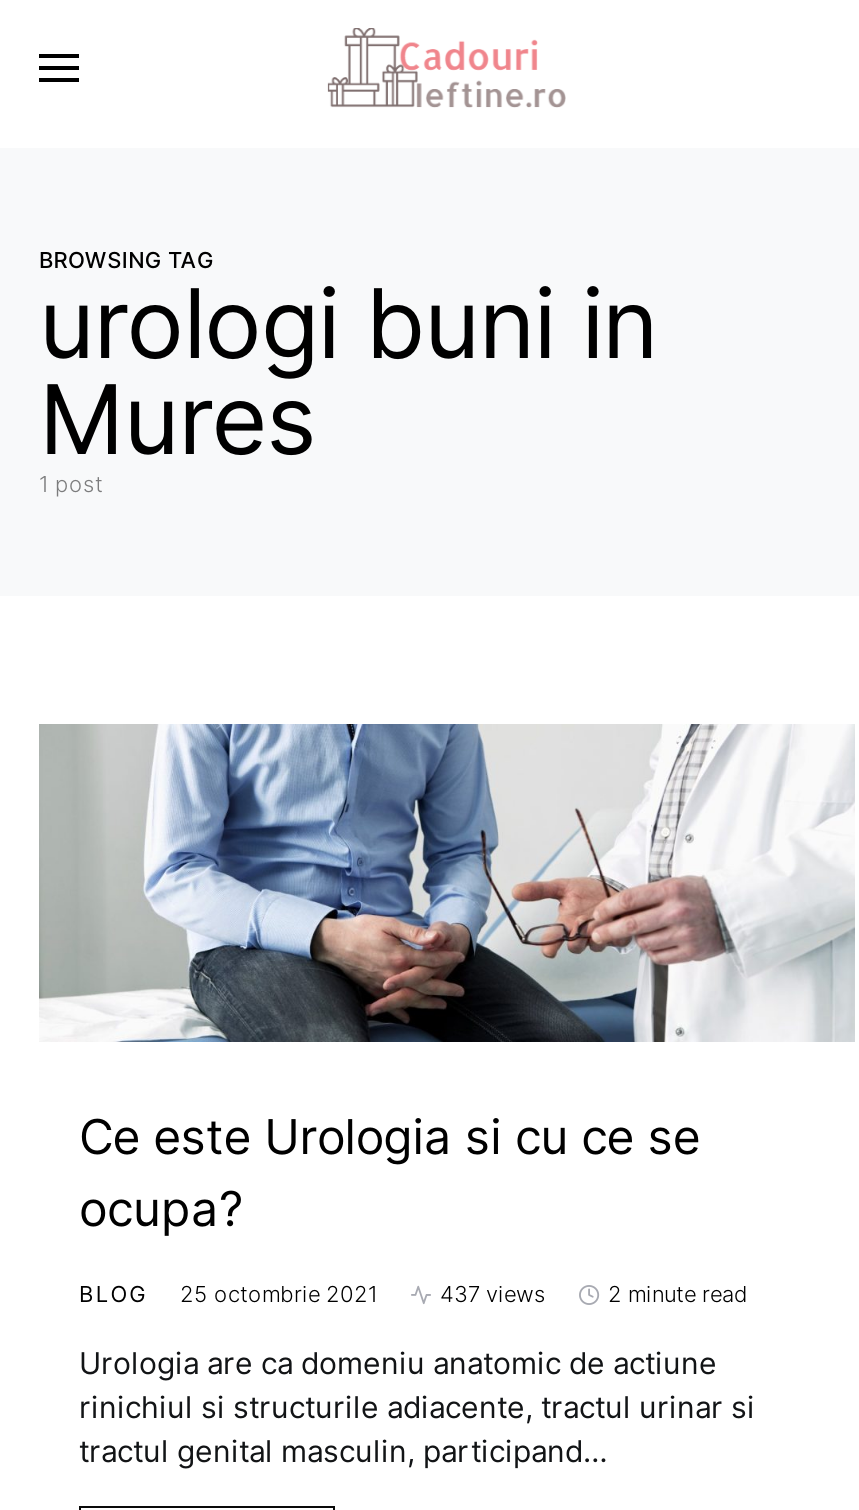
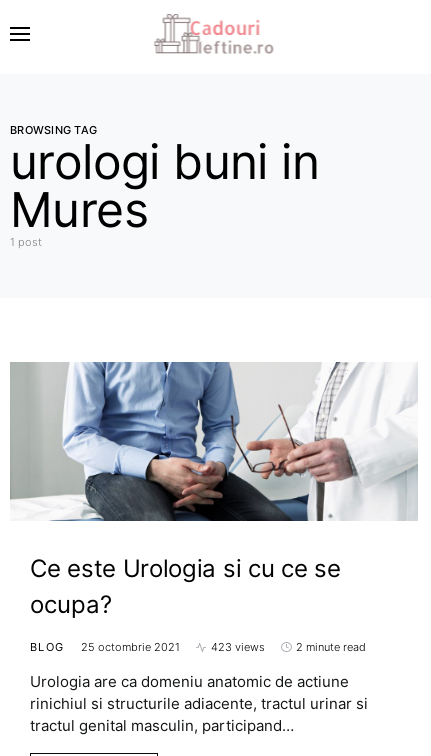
[440,1281,546,1309] 437 views -> [210,640,264,654] 423 views

